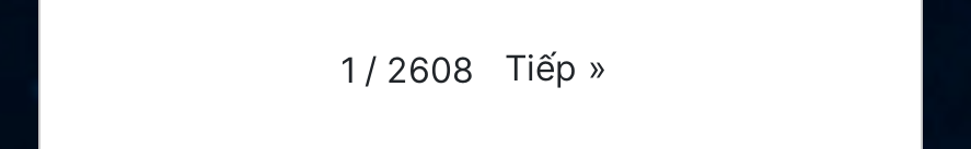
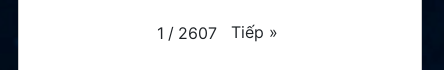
[340,46,608,91] 1 / 2608 Tiếp » -> [156,22,277,43] 1 / 2607 Tiếp »

